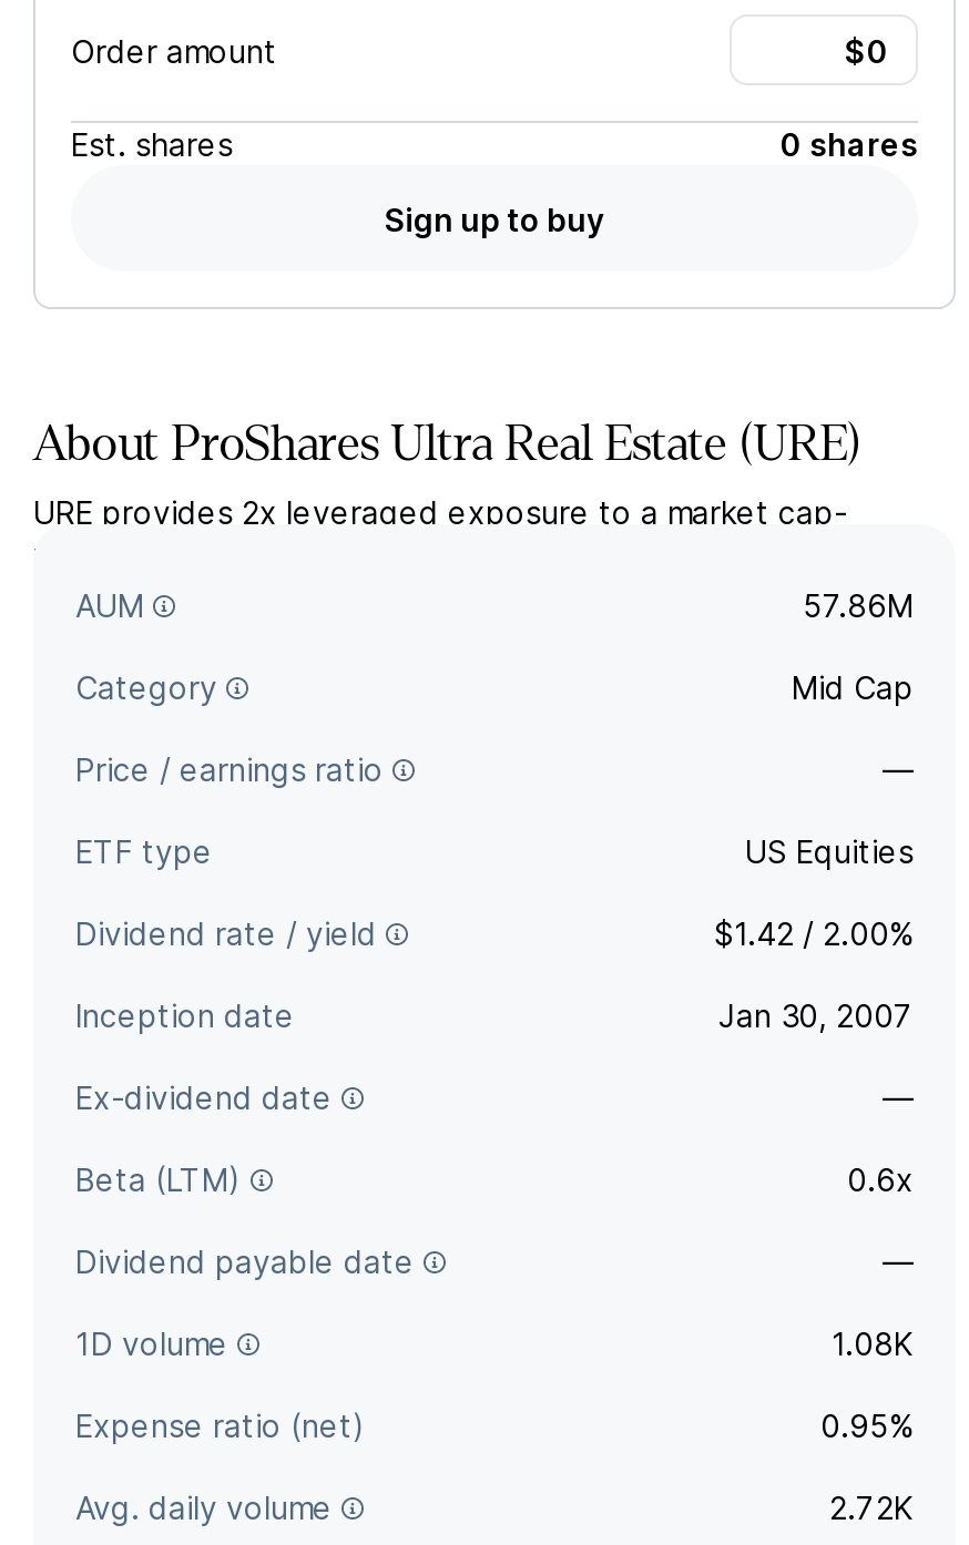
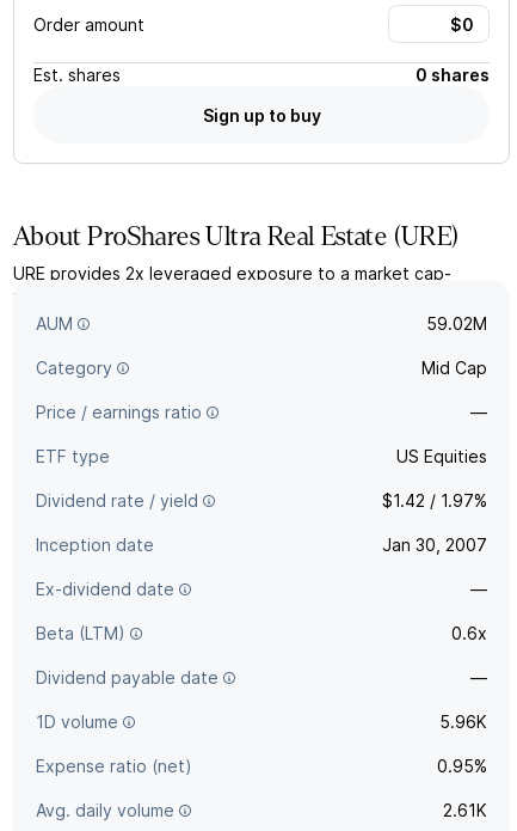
[803,586,914,624] 57.86M -> [426,313,487,334] 59.02M
[714,914,914,952] $1.42 / 2.00% -> [382,490,487,511] $1.42 / 1.97%
[832,1324,914,1362] 1.08K -> [439,711,487,732] 5.96K
[829,1488,914,1526] 2.72K -> [443,800,487,820] 2.61K

